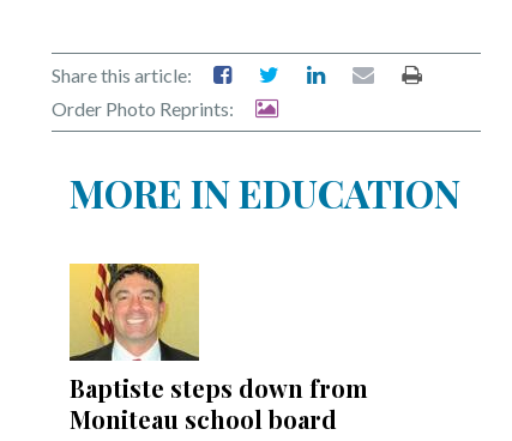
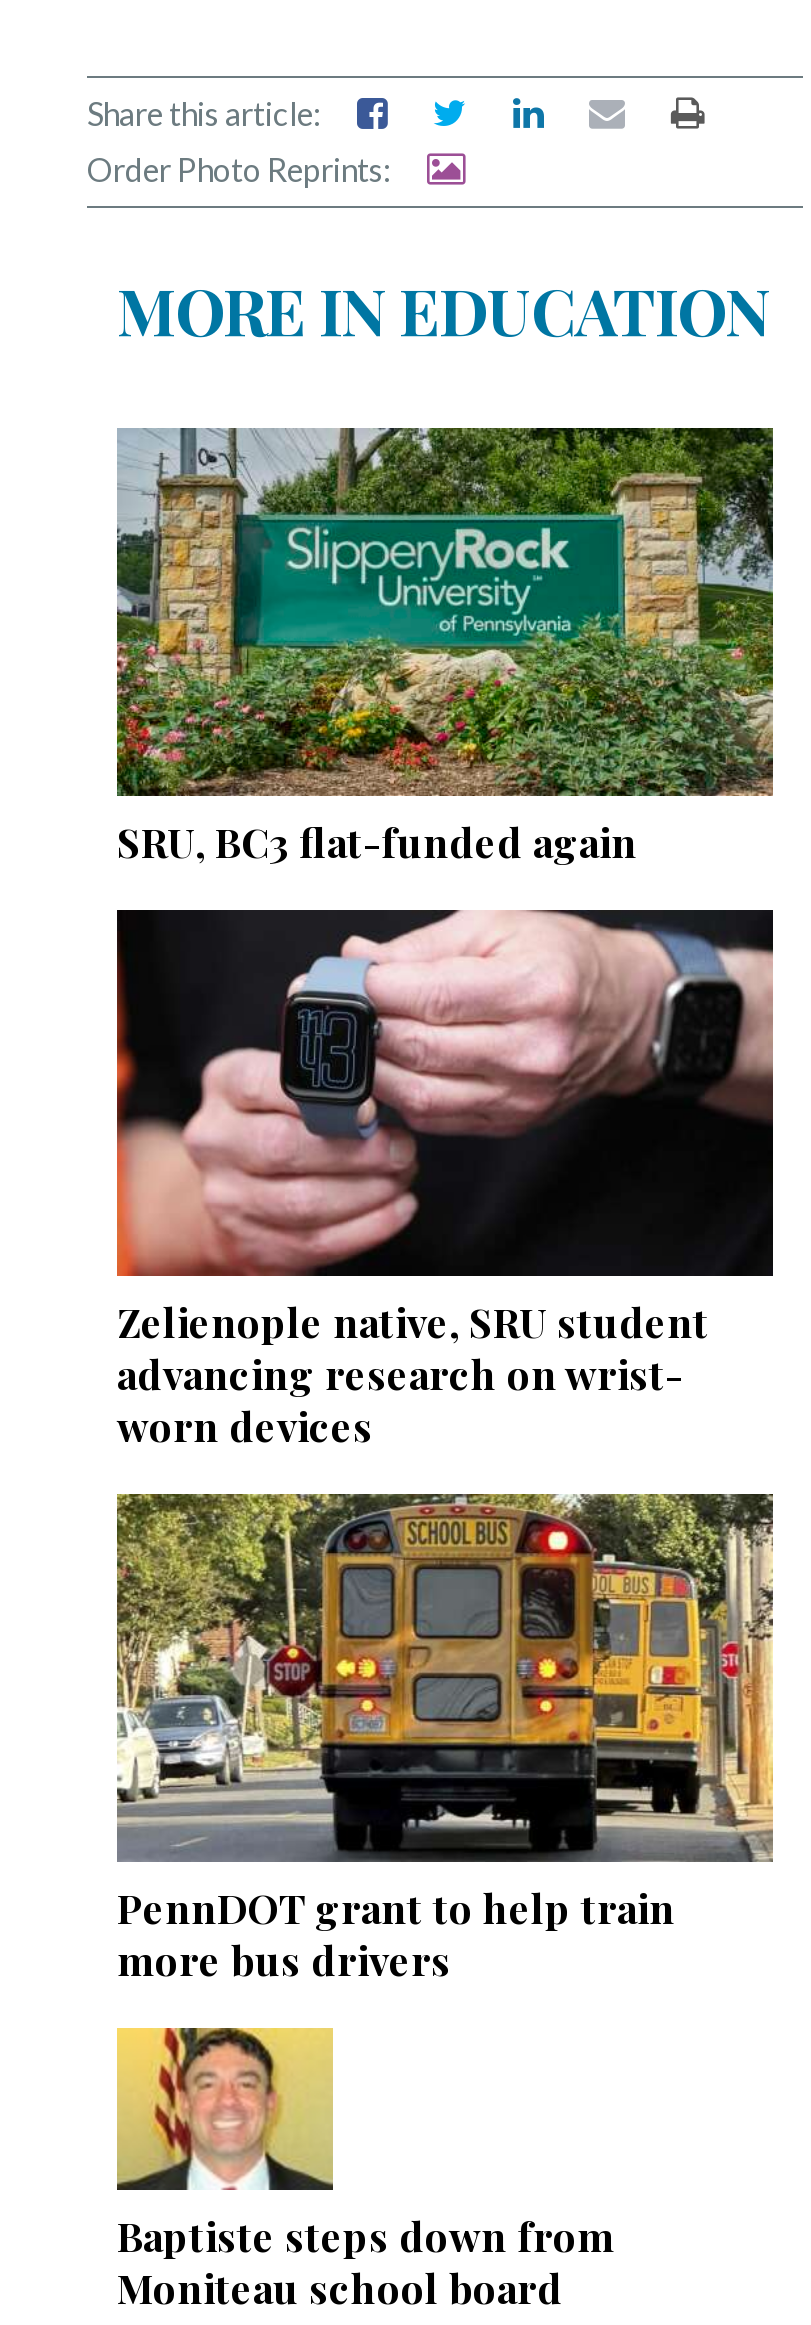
none -> [115,426,775,867] [image] | SRU, BC3 flat-funded again
none -> [115,908,775,1453] [image] | Zelienople native, SRU student | advancing research on wrist- | worn devices
none -> [115,1490,775,1987] [image] | PennDOT grant to help train | more bus drivers

